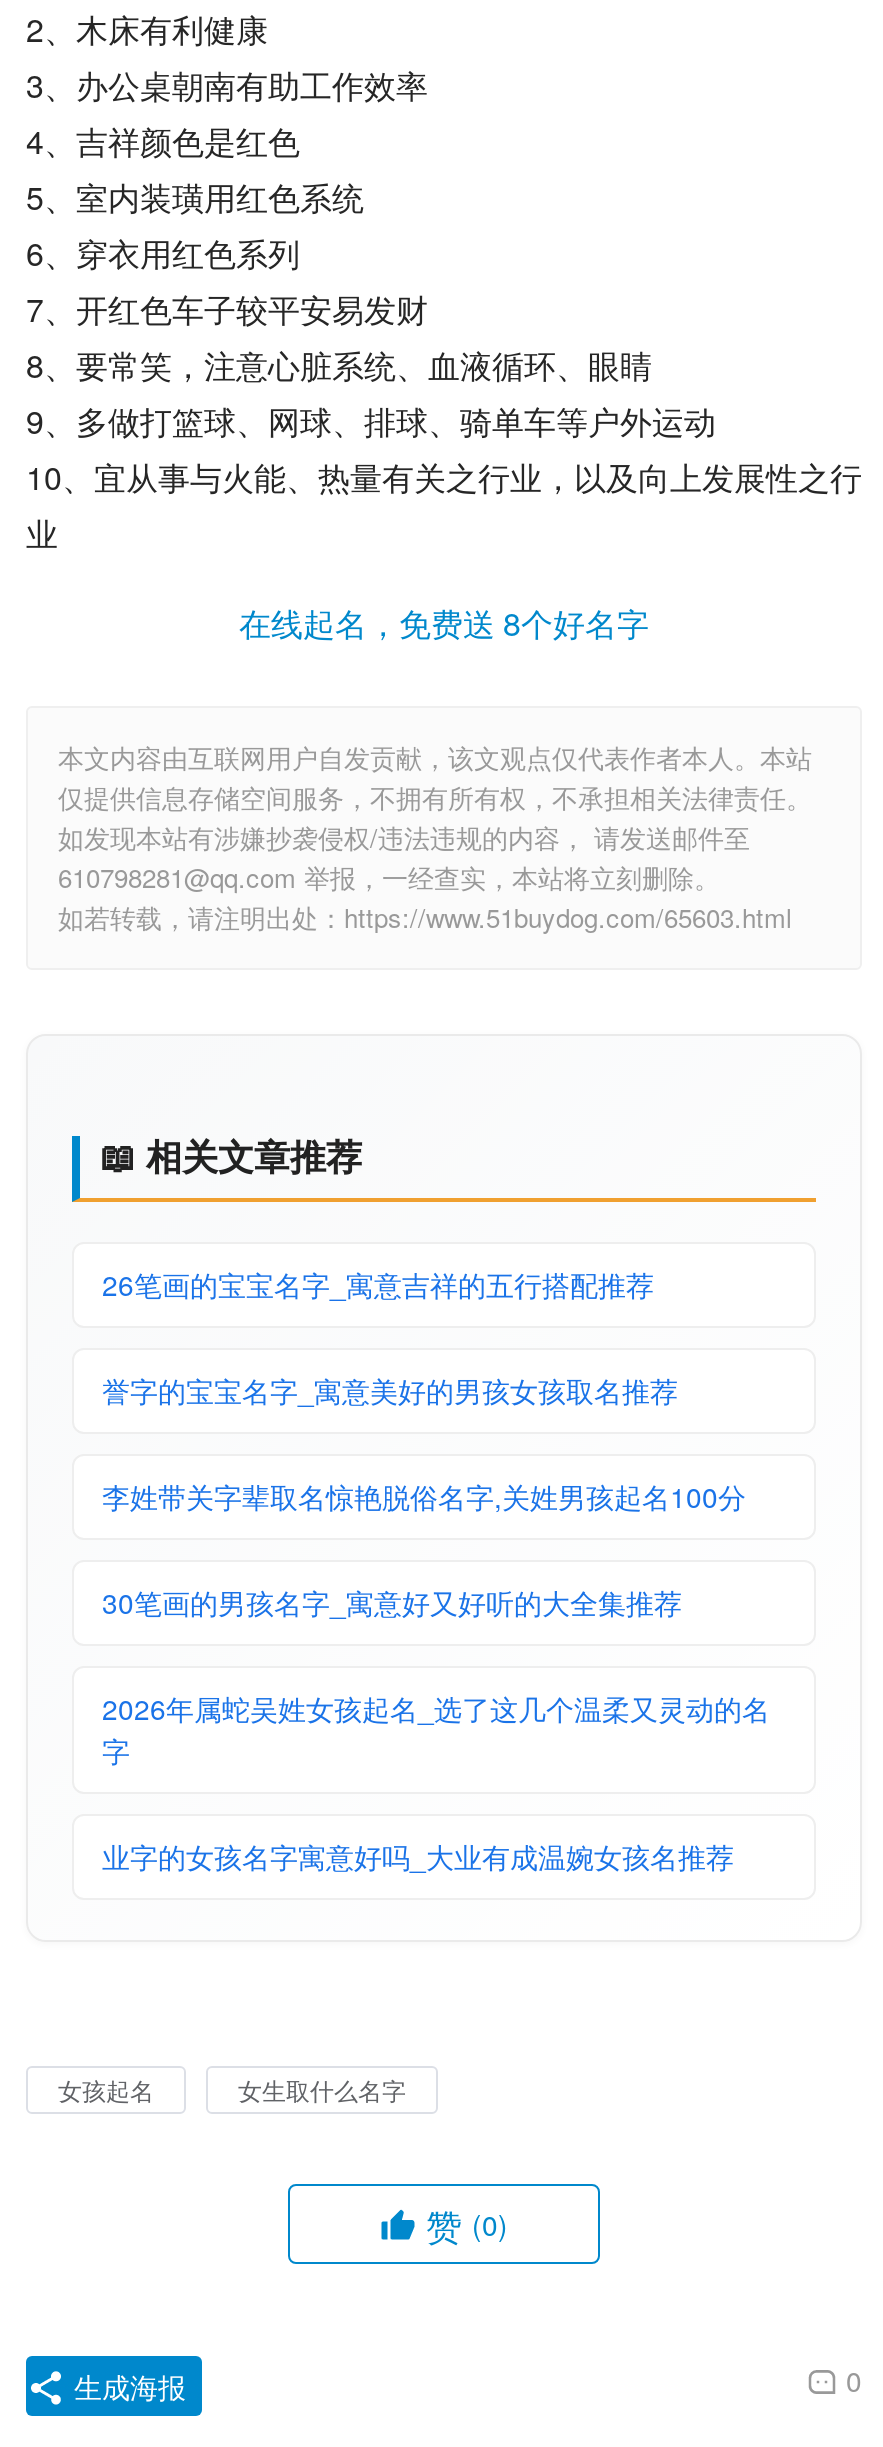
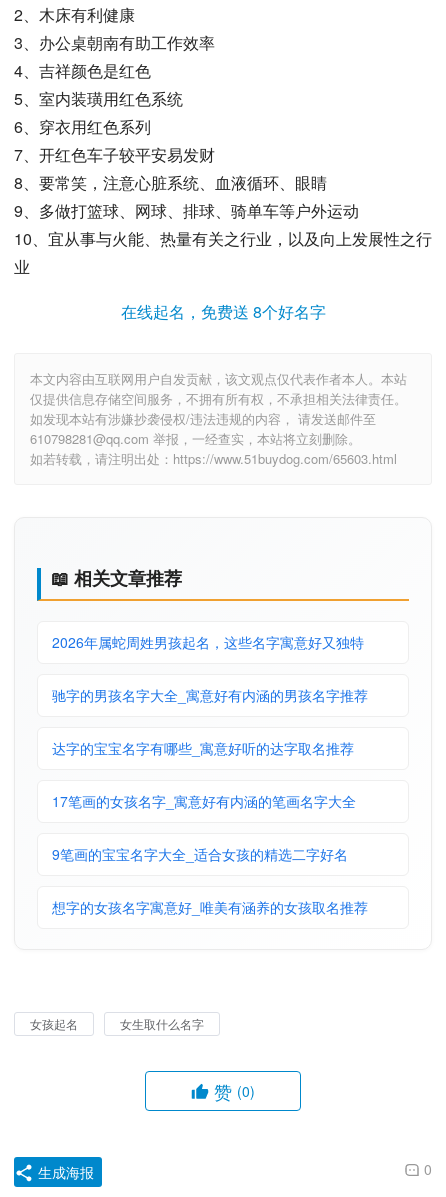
[102,1265,654,1305] 26笔画的宝宝名字_寓意吉祥的五行搭配推荐 -> [52,632,364,652] 2026年属蛇周姓男孩起名，这些名字寓意好又独特
[102,1371,678,1411] 誉字的宝宝名字_寓意美好的男孩女孩取名推荐 -> [52,685,368,705] 驰字的男孩名字大全_寓意好有内涵的男孩名字推荐
[102,1477,746,1517] 李姓带关字辈取名惊艳脱俗名字,关姓男孩起名100分 -> [52,738,354,758] 达字的宝宝名字有哪些_寓意好听的达字取名推荐
[102,1583,682,1623] 30笔画的男孩名字_寓意好又好听的大全集推荐 -> [52,791,356,811] 17笔画的女孩名字_寓意好有内涵的笔画名字大全
[102,1689,770,1771] 2026年属蛇吴姓女孩起名_选了这几个温柔又灵动的名 | 字 -> [52,844,348,864] 9笔画的宝宝名字大全_适合女孩的精选二字好名
[102,1837,734,1877] 业字的女孩名字寓意好吗_大业有成温婉女孩名推荐 -> [52,897,368,917] 想字的女孩名字寓意好_唯美有涵养的女孩取名推荐

